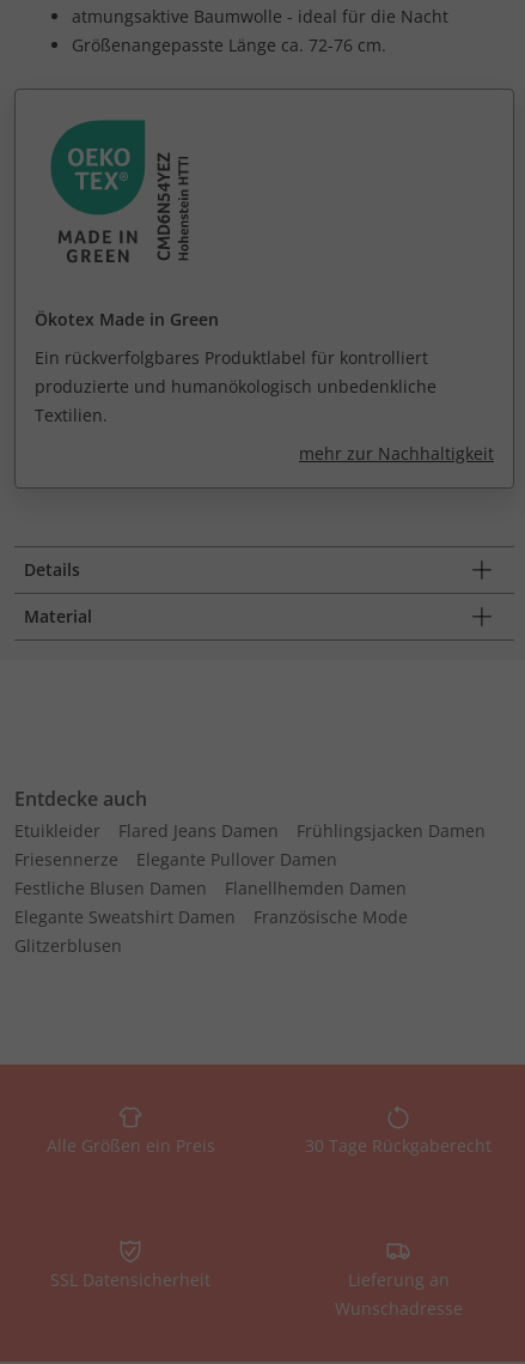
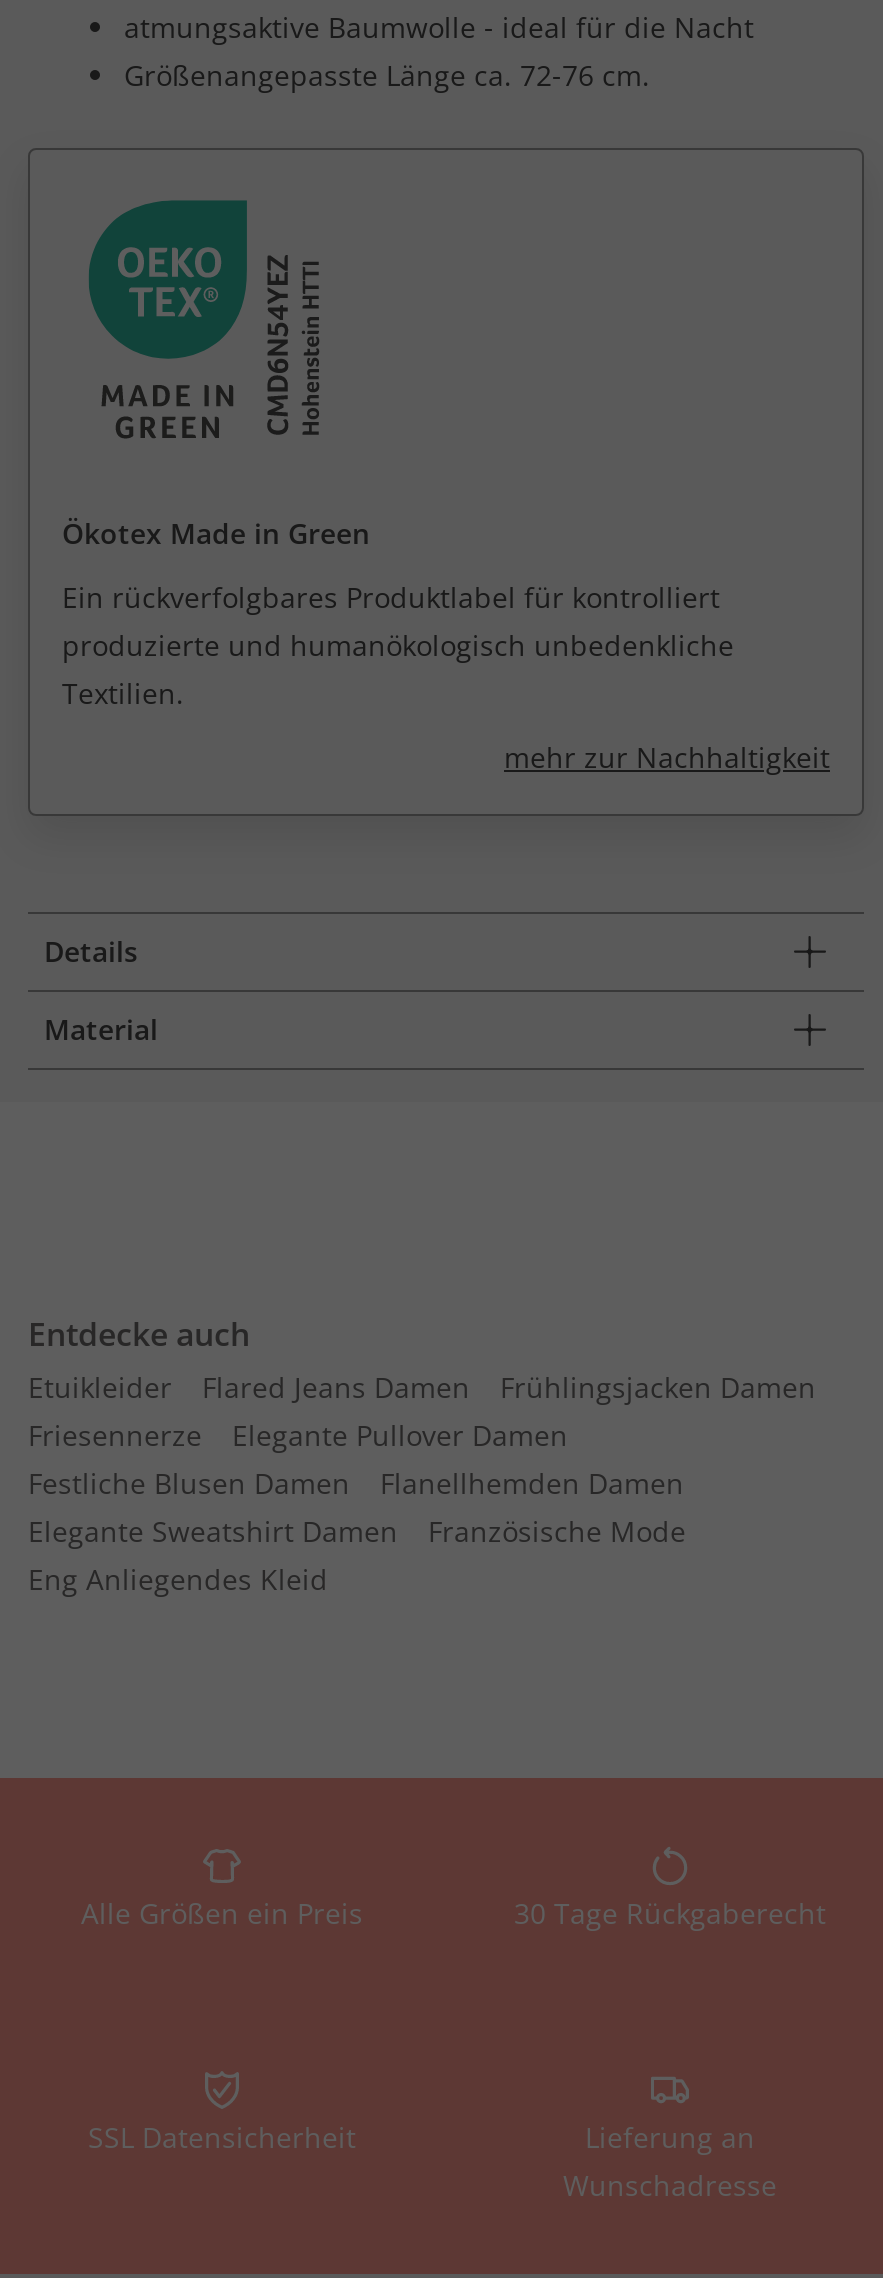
[14,934,122,957] Glitzerblusen -> [28,1560,328,1598] Eng Anliegendes Kleid

